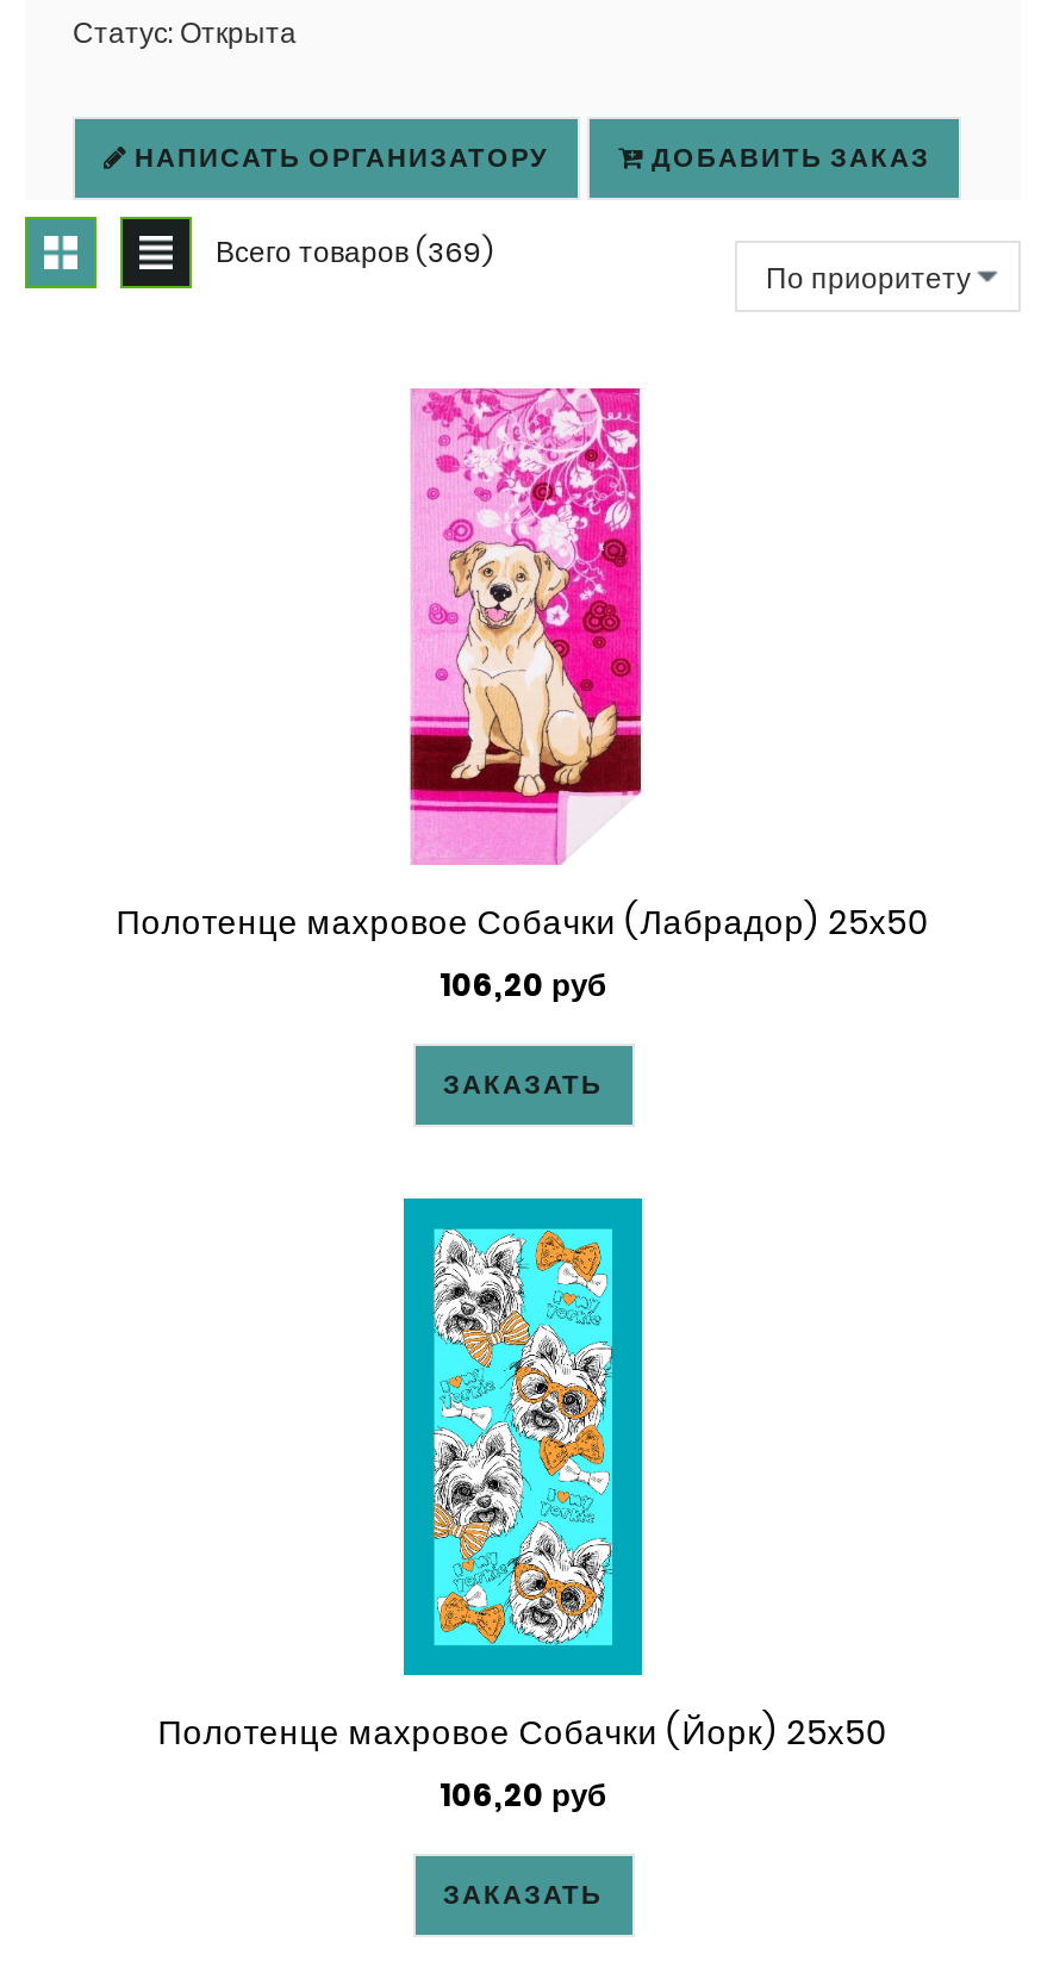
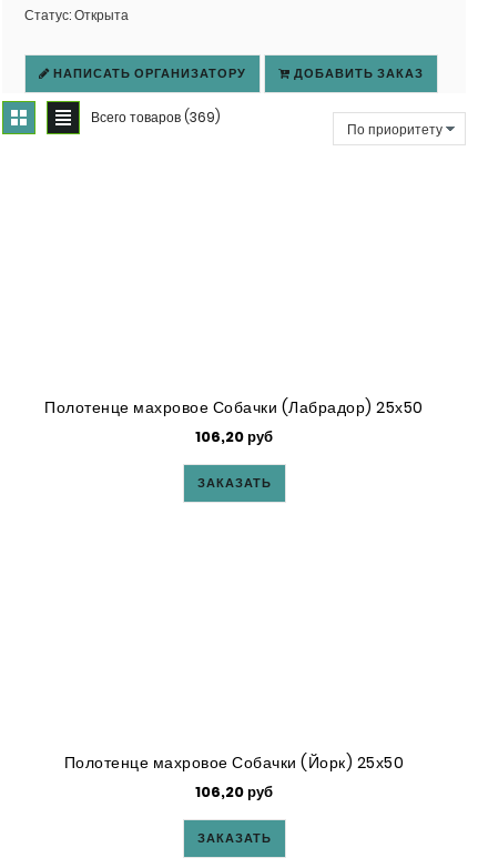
[409,386,644,867] [image] -> none
[401,1196,644,1677] [image] -> none

